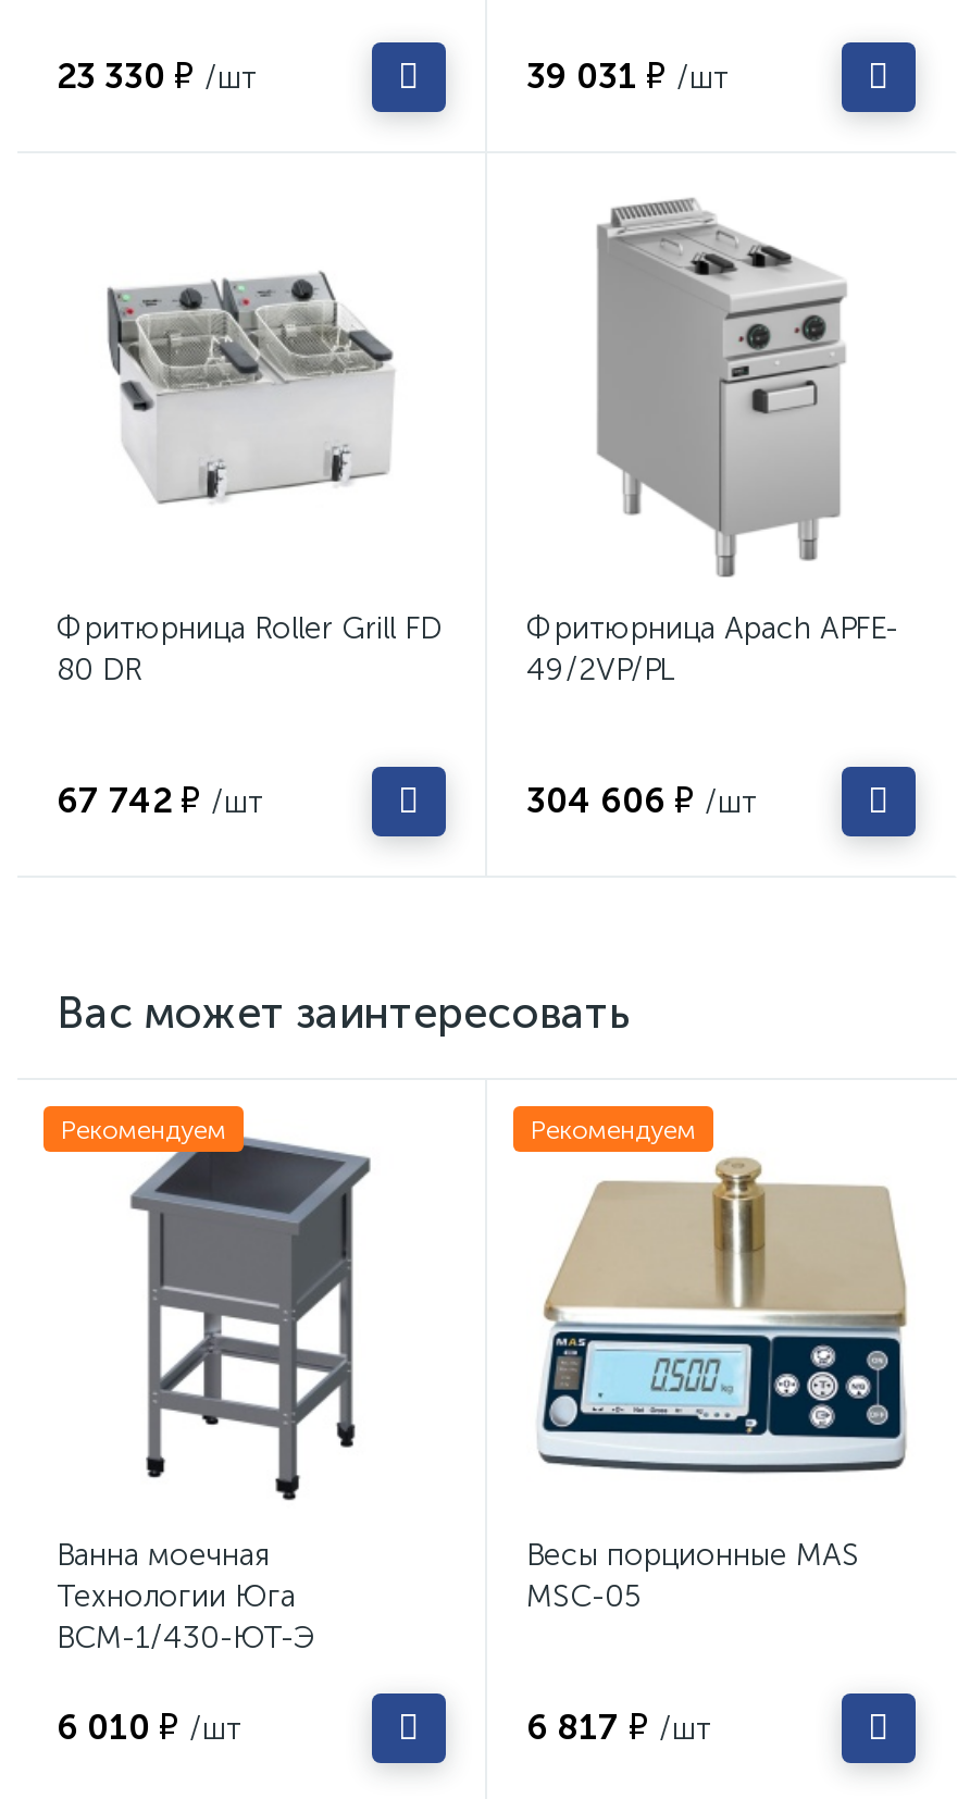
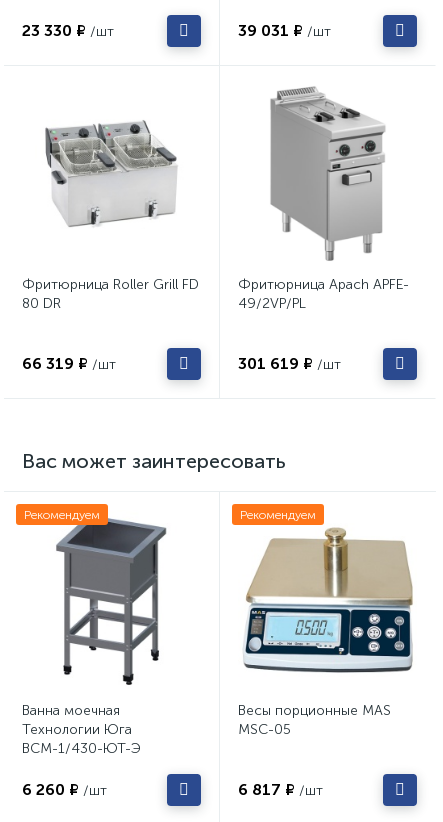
[57,780,263,821] 67 742 ₽ /шт -> [22,354,116,373] 66 319 ₽ /шт
[526,780,757,821] 304 606 ₽ /шт -> [238,354,341,373] 301 619 ₽ /шт
[57,1707,241,1748] 6 010 ₽ /шт -> [22,780,107,799] 6 260 ₽ /шт

